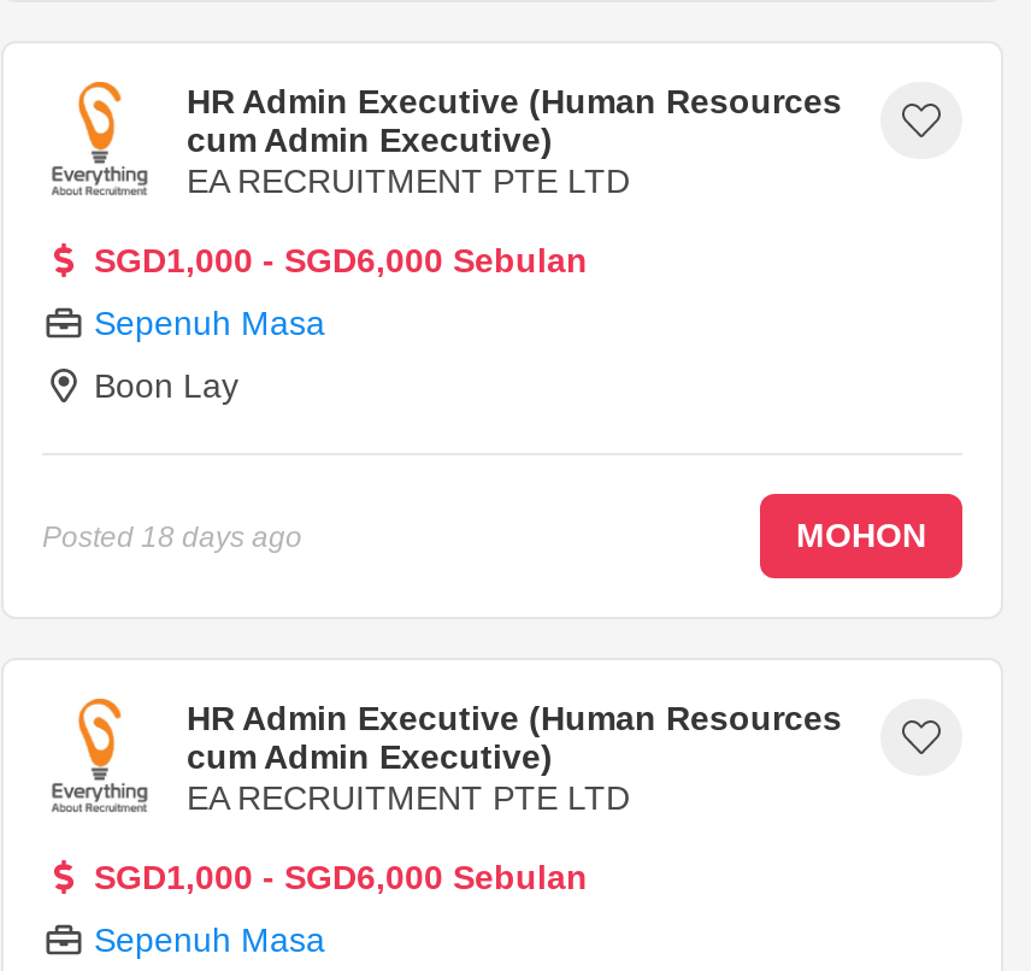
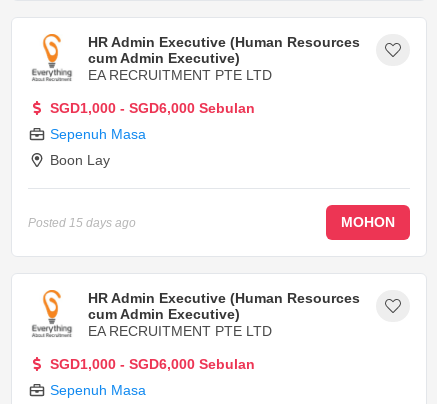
[42,519,302,553] Posted 18 days ago -> [28,215,136,229] Posted 15 days ago

